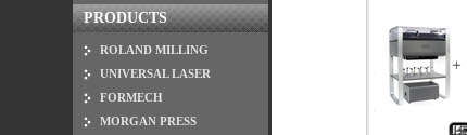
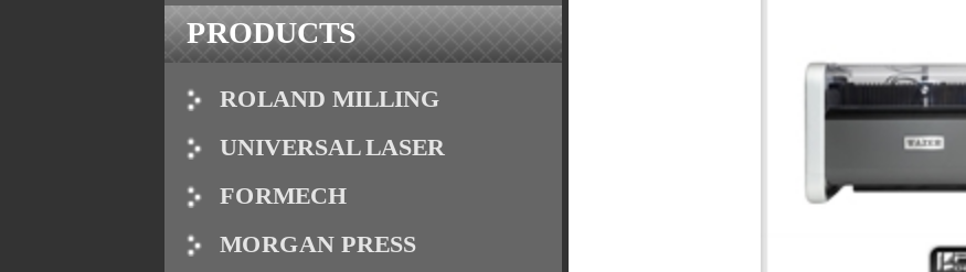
[389,26,464,105] [image] -> [809,52,959,208] [image]

